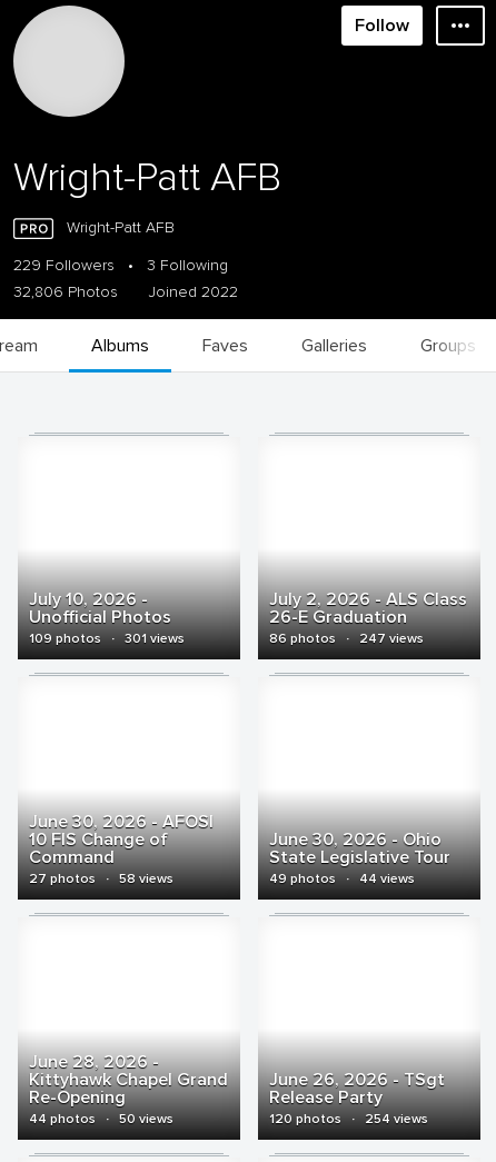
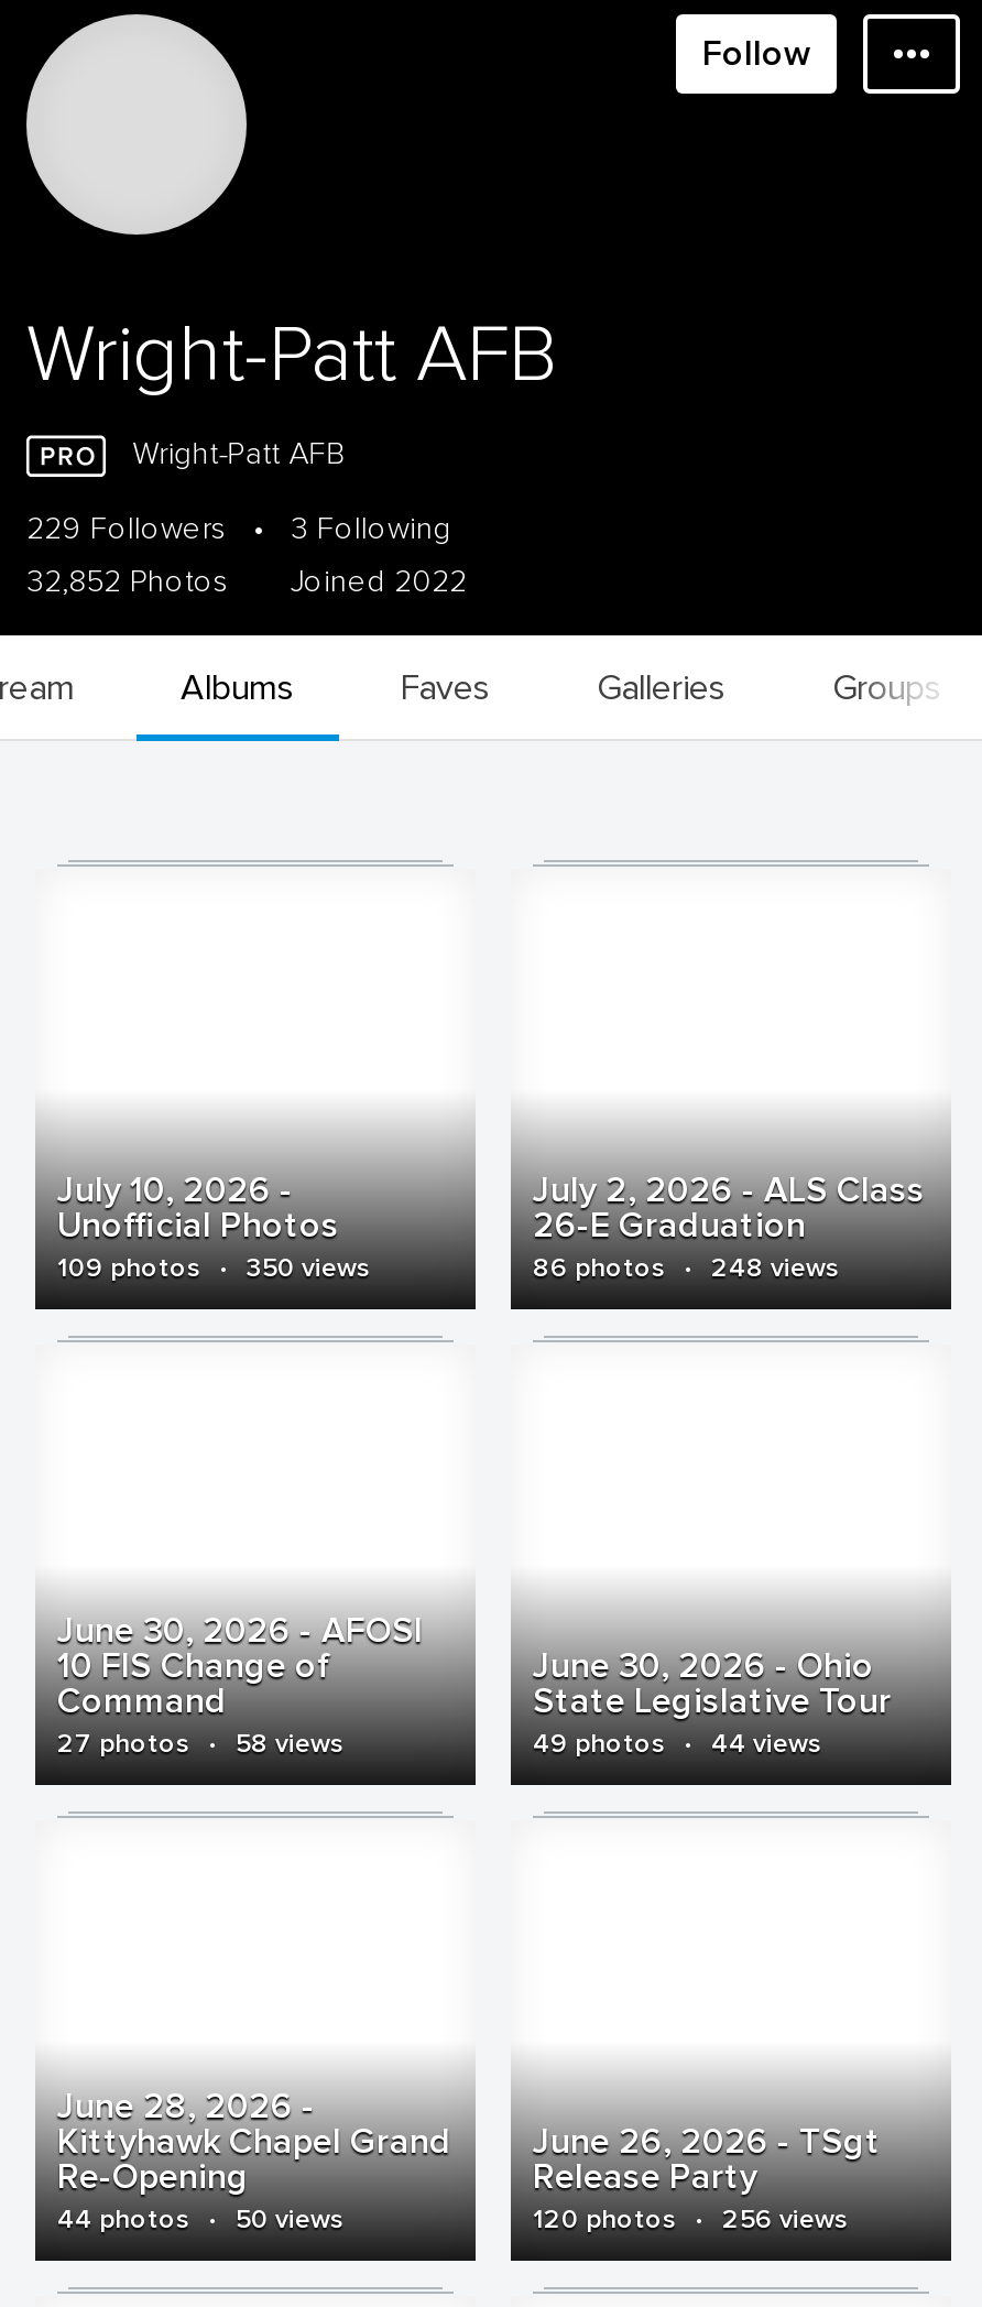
[13,282,238,301] 32,806 Photos Joined 2022 -> [26,563,467,600] 32,852 Photos Joined 2022
[29,630,185,647] 109 photos · 301 views -> [57,1252,370,1285] 109 photos · 350 views
[269,630,424,647] 86 photos · 247 views -> [533,1252,839,1285] 86 photos · 248 views
[269,1111,428,1128] 120 photos · 254 views -> [533,2203,848,2237] 120 photos · 256 views

